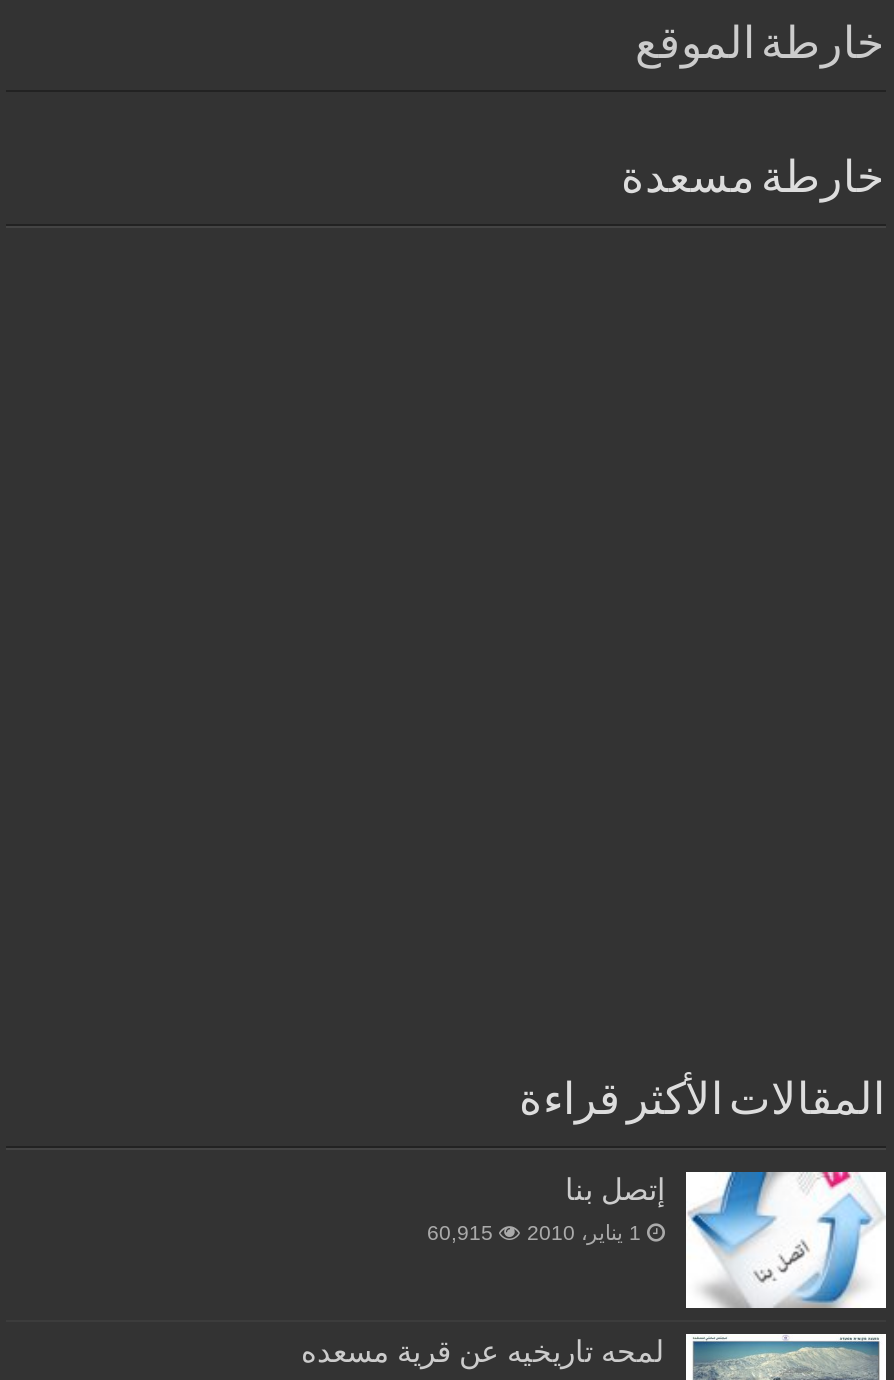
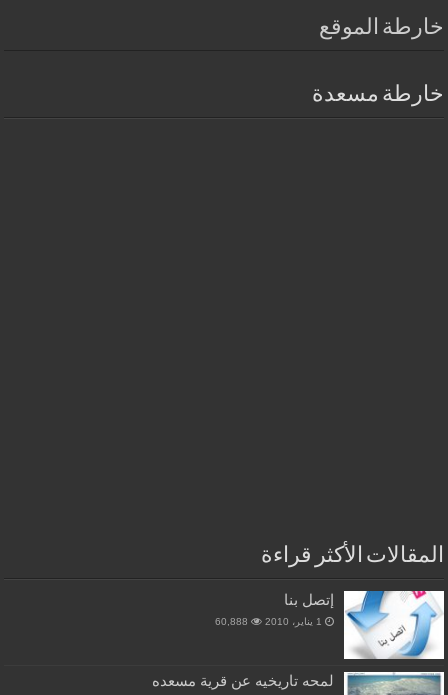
[427,1222,493,1244] 60,915 -> [214,616,247,627] 60,888

